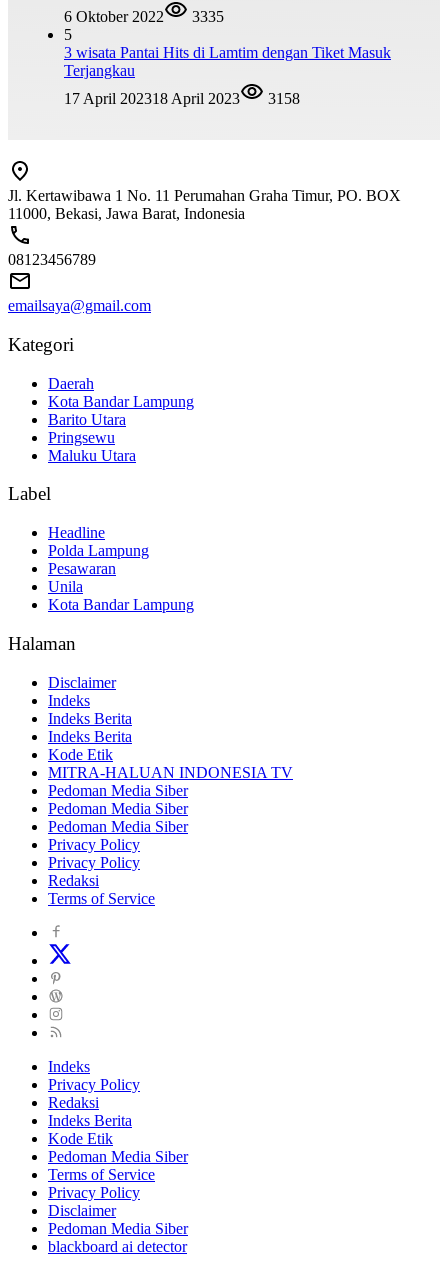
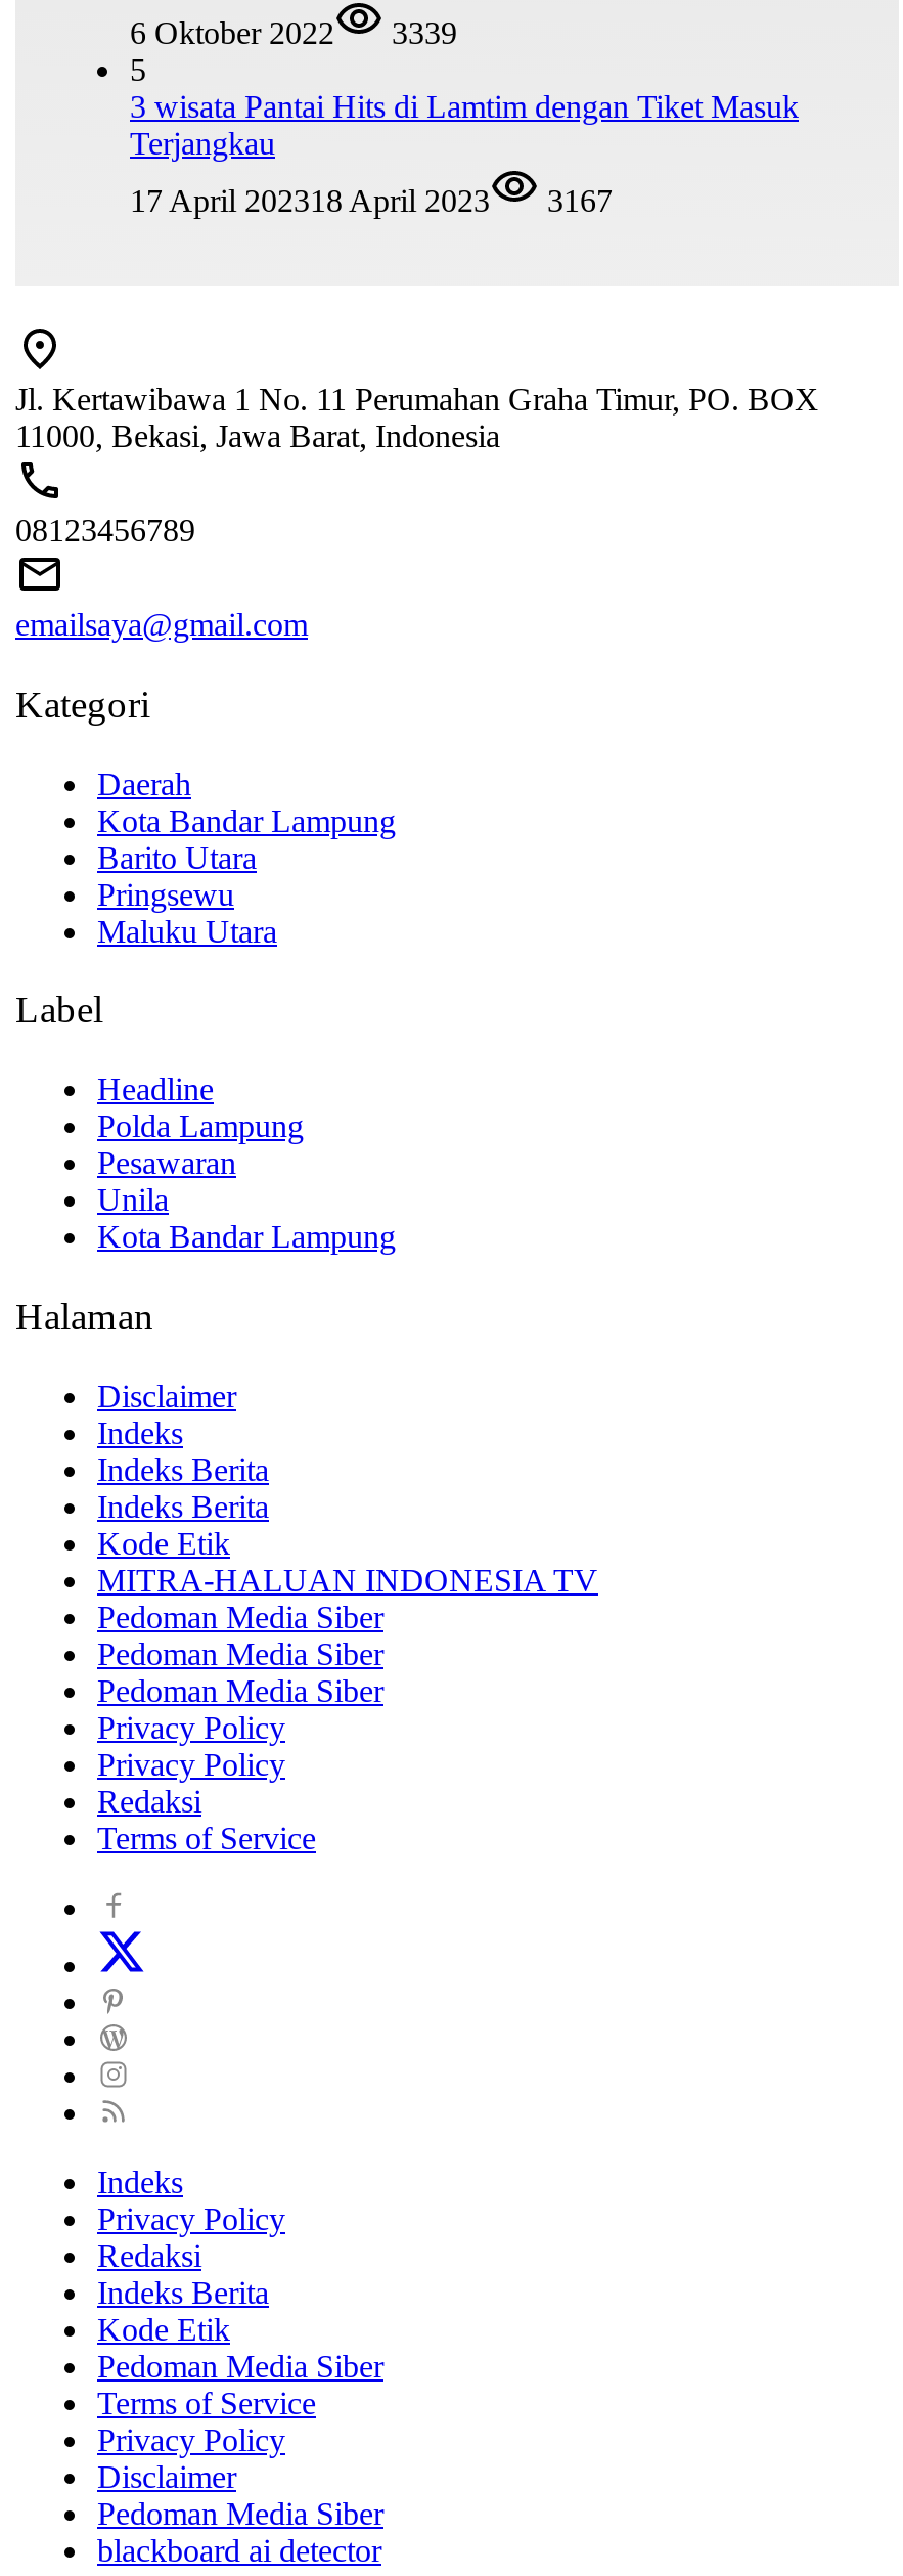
[64,8,224,25] 6 Oktober 2022 3335 -> [130,16,457,51] 6 Oktober 2022 3339
[64,90,300,107] 17 April 202318 April 2023 3158 -> [130,184,613,219] 17 April 202318 April 2023 3167

